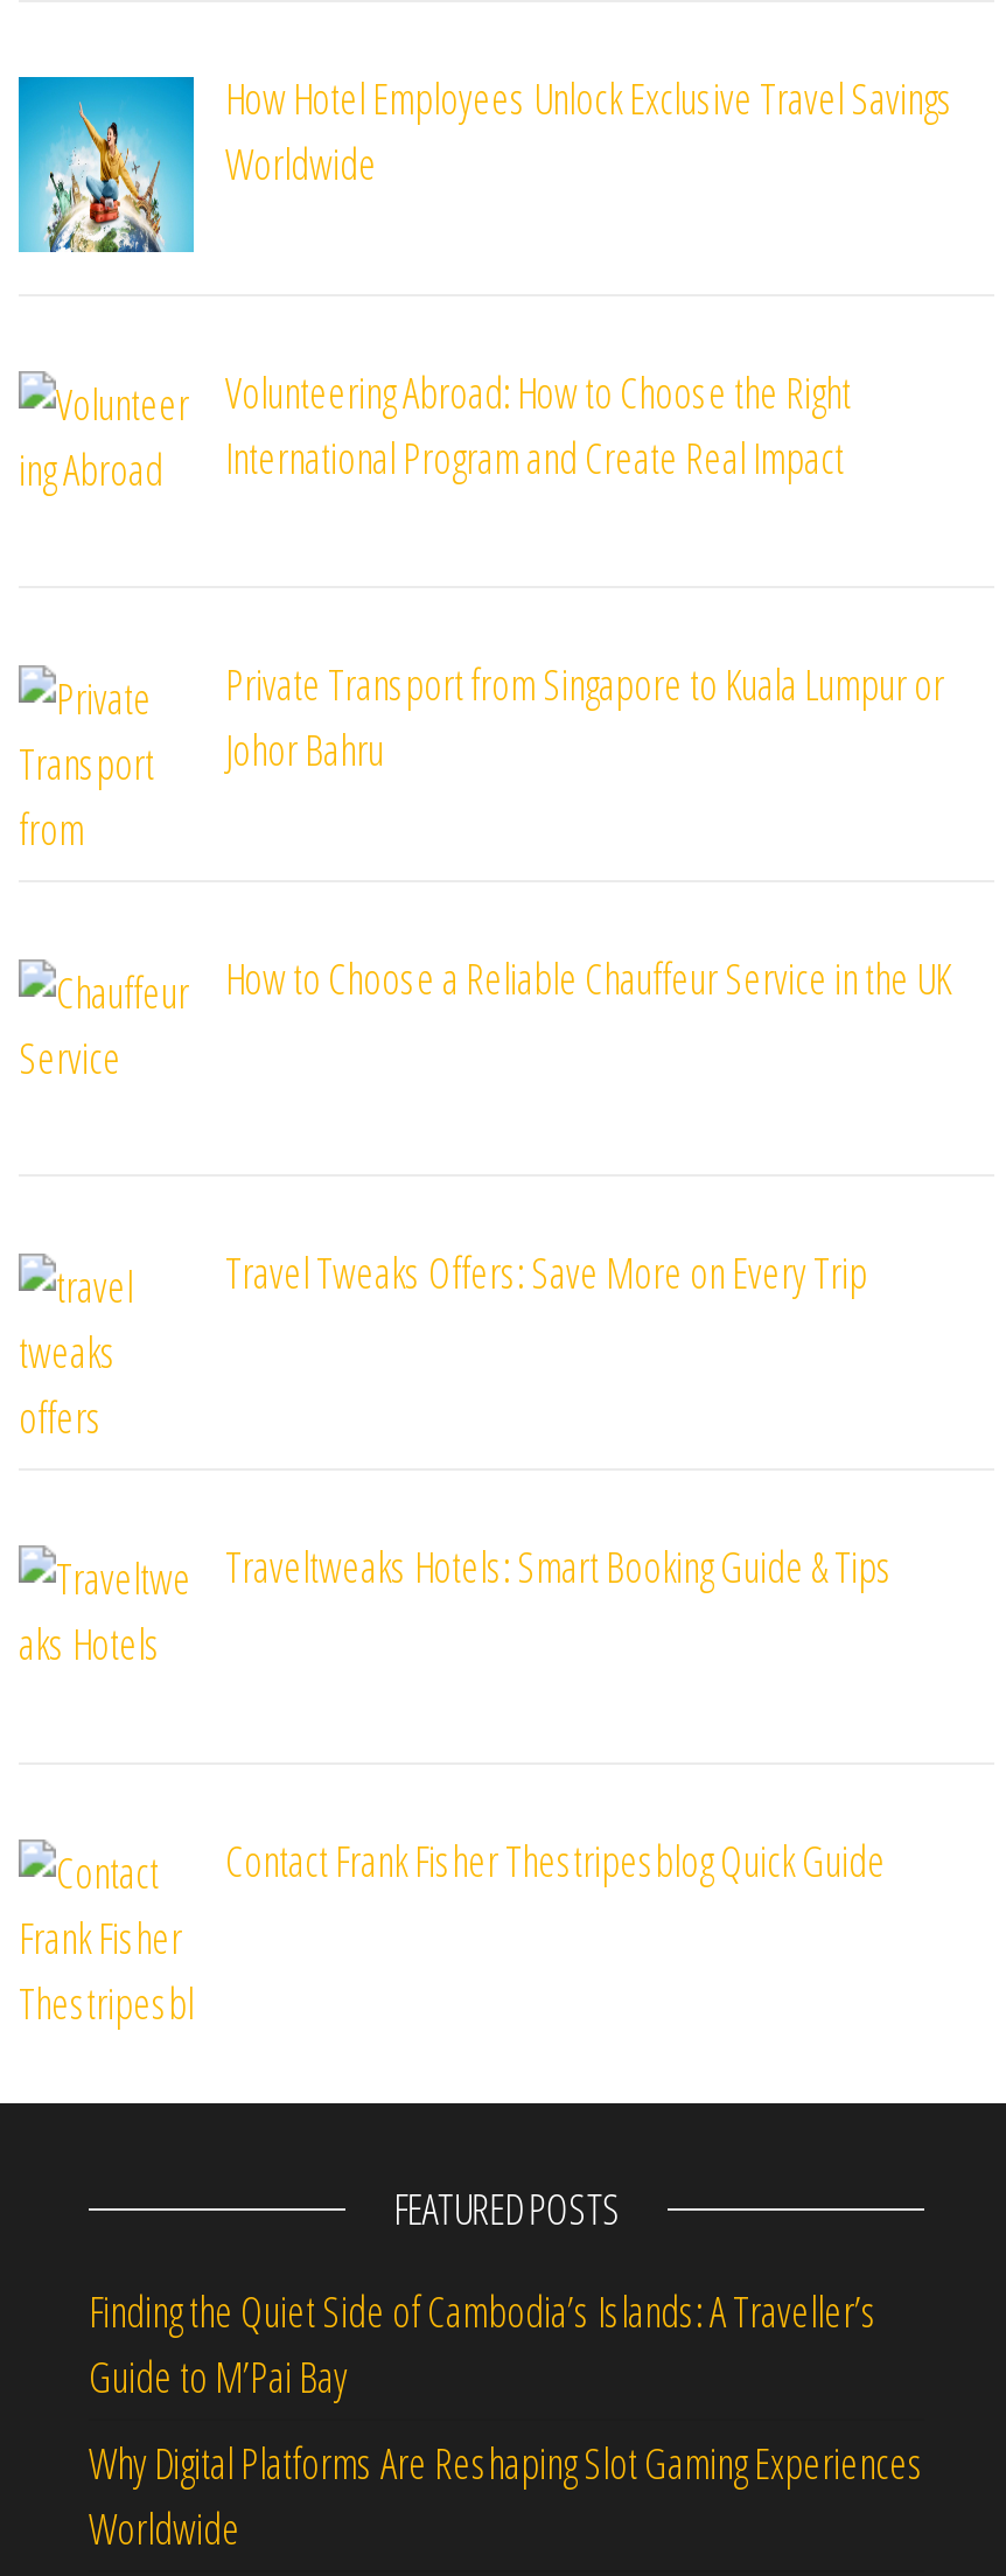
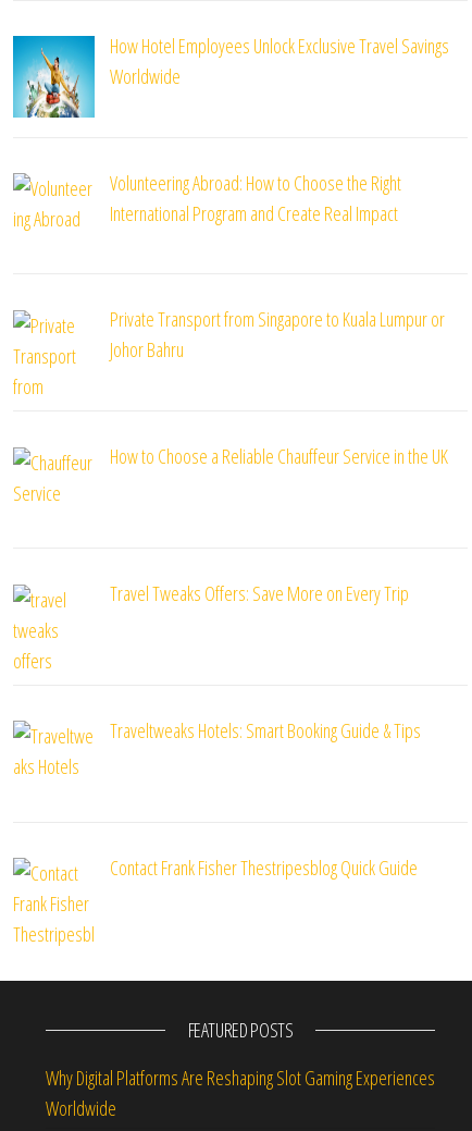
[89,2283,878,2404] Finding the Quiet Side of Cambodia’s Islands: A Traveller’s | Guide to M’Pai Bay -> none

